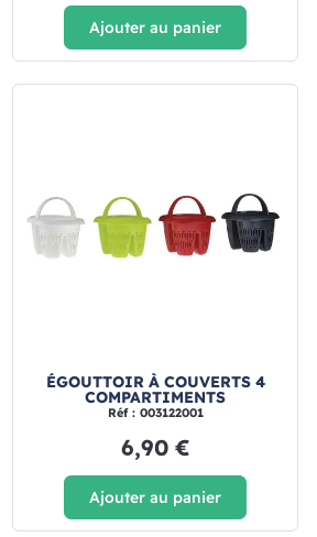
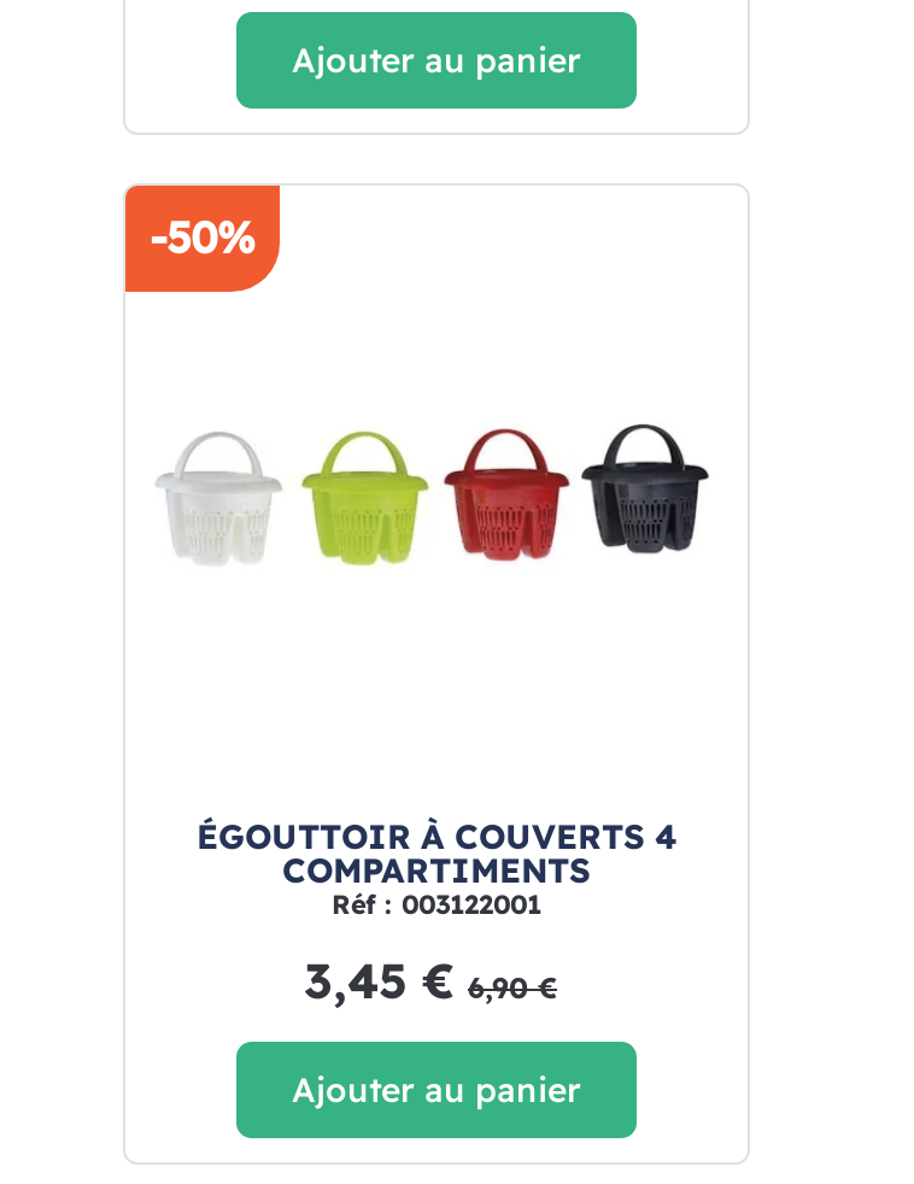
none -> [150,210,256,265] -50%
[121,434,190,461] 6,90 € -> [304,950,557,1011] 3,45 € 6,90 €

